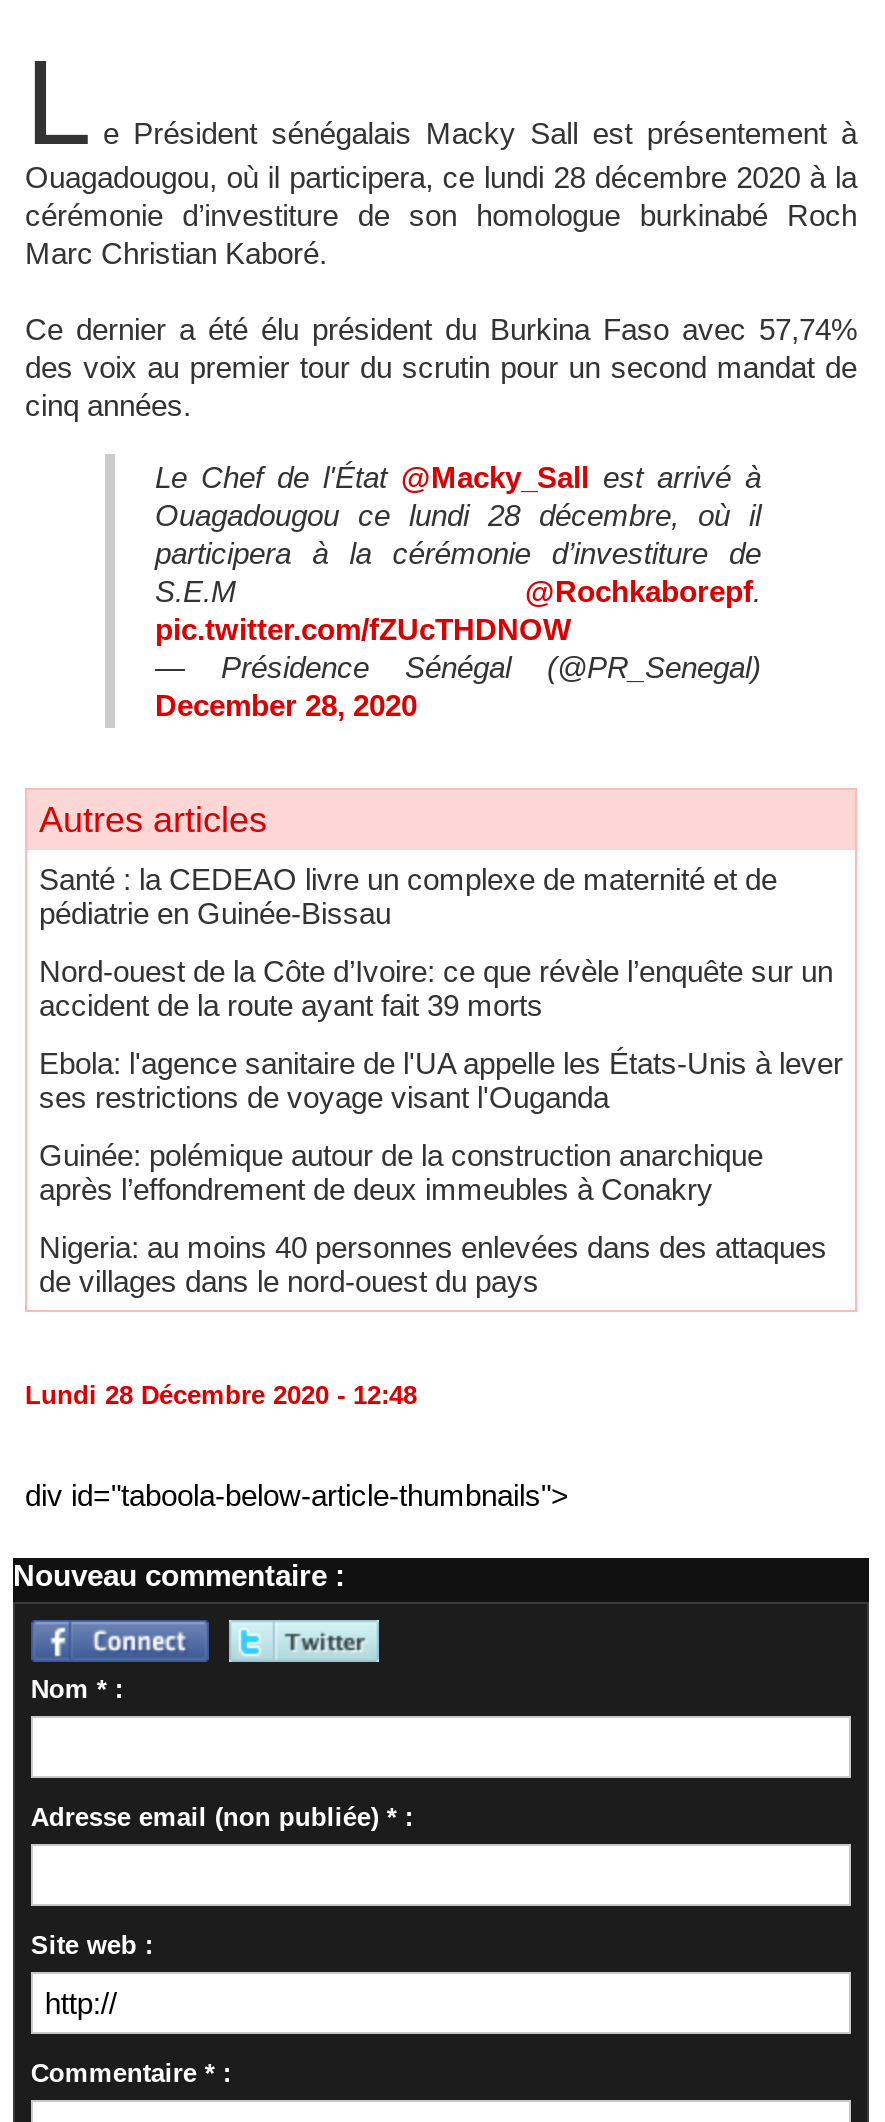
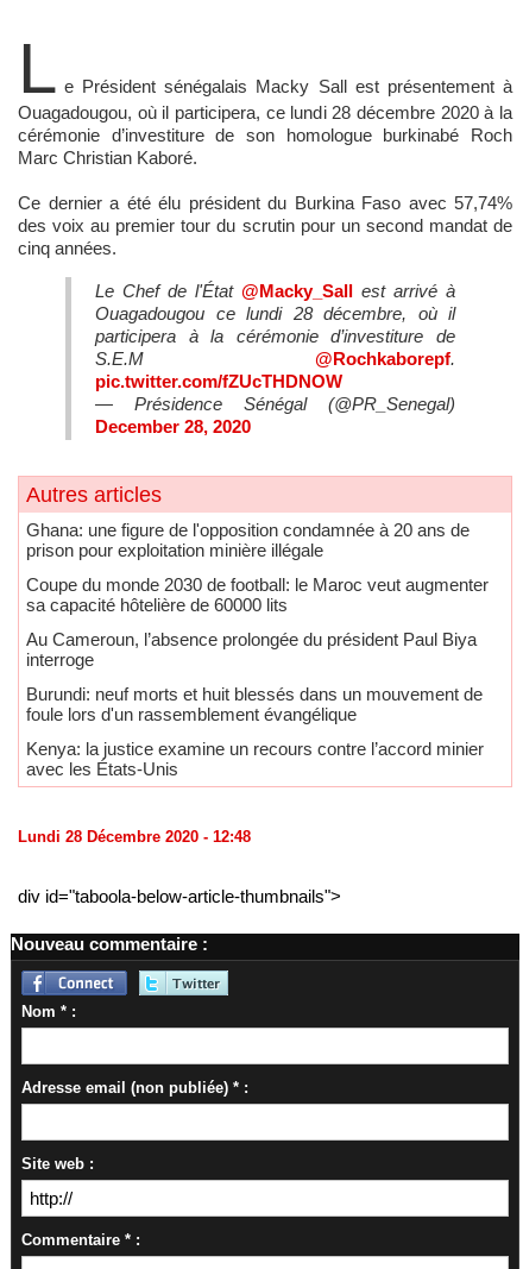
[39,861,777,929] Santé : la CEDEAO livre un complexe de maternité et de | pédiatrie en Guinée-Bissau -> [26,519,470,560] Ghana: une figure de l'opposition condamnée à 20 ans de | prison pour exploitation minière illégale
[39,953,833,1021] Nord-ouest de la Côte d’Ivoire: ce que révèle l’enquête sur un | accident de la route ayant fait 39 morts -> [26,574,489,615] Coupe du monde 2030 de football: le Maroc veut augmenter | sa capacité hôtelière de 60000 lits
[39,1045,843,1113] Ebola: l'agence sanitaire de l'UA appelle les États-Unis à lever | ses restrictions de voyage visant l'Ouganda -> [26,629,477,669] Au Cameroun, l’absence prolongée du président Paul Biya | interroge
[39,1137,763,1205] Guinée: polémique autour de la construction anarchique | après l’effondrement de deux immeubles à Conakry -> [26,683,483,724] Burundi: neuf morts et huit blessés dans un mouvement de | foule lors d'un rassemblement évangélique
[39,1229,827,1297] Nigeria: au moins 40 personnes enlevées dans des attaques | de villages dans le nord-ouest du pays -> [26,738,484,779] Kenya: la justice examine un recours contre l’accord minier | avec les États-Unis

